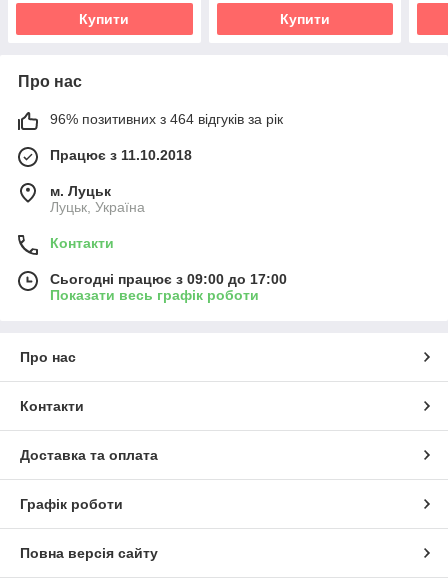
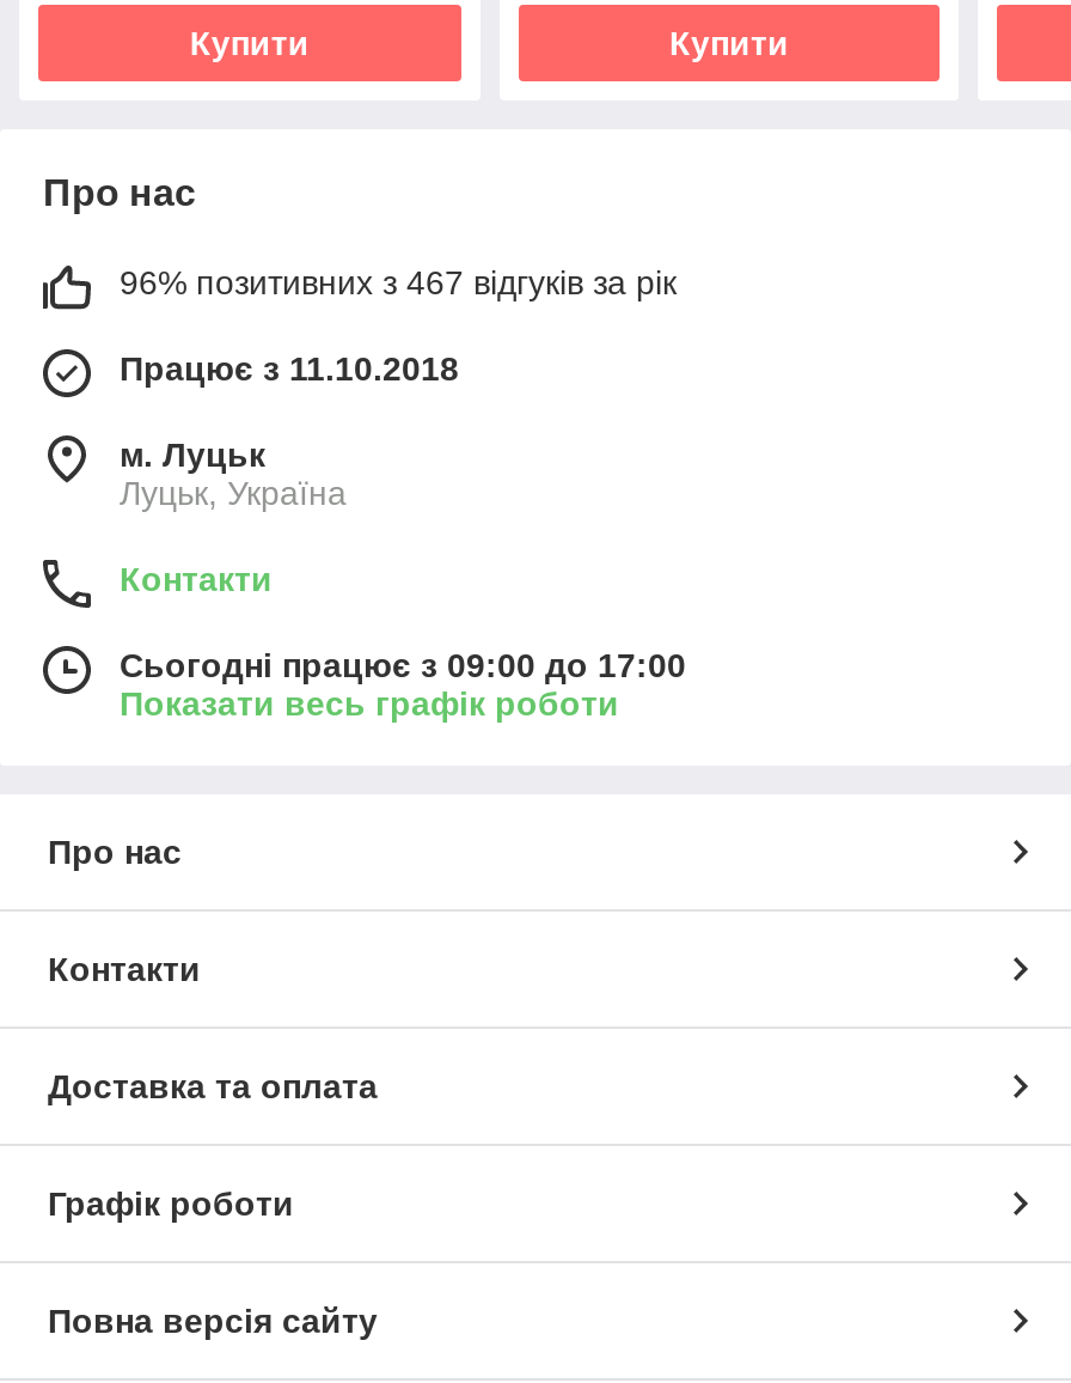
[50,111,283,127] 96% позитивних з 464 відгуків за рік -> [120,263,677,301] 96% позитивних з 467 відгуків за рік

